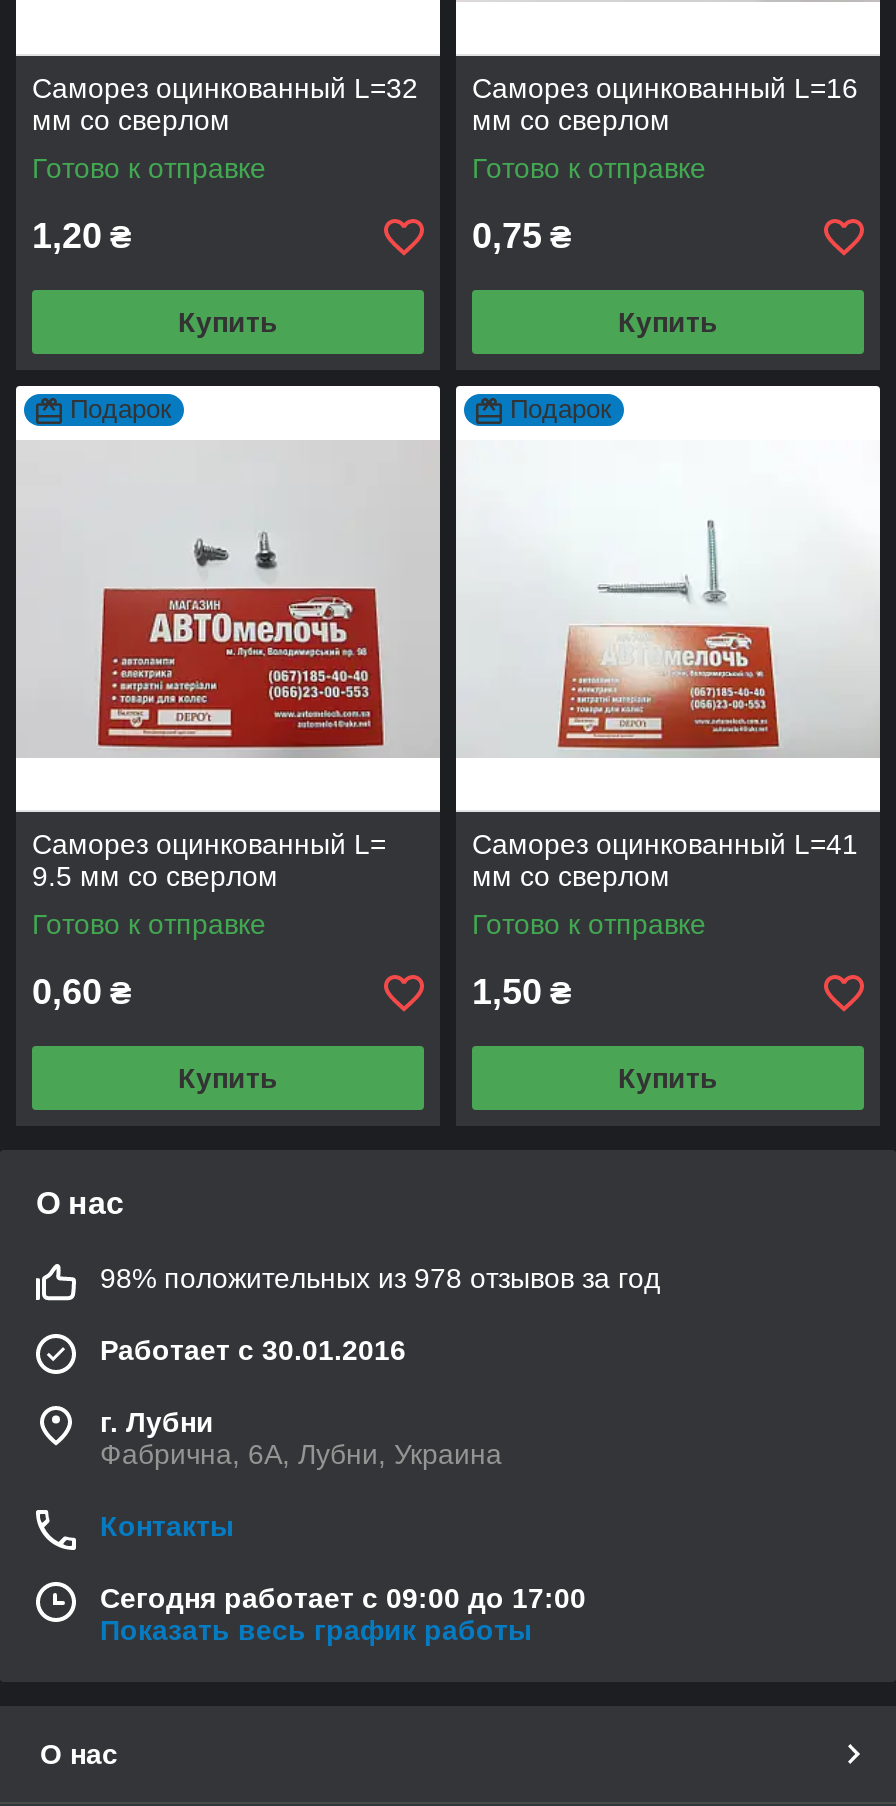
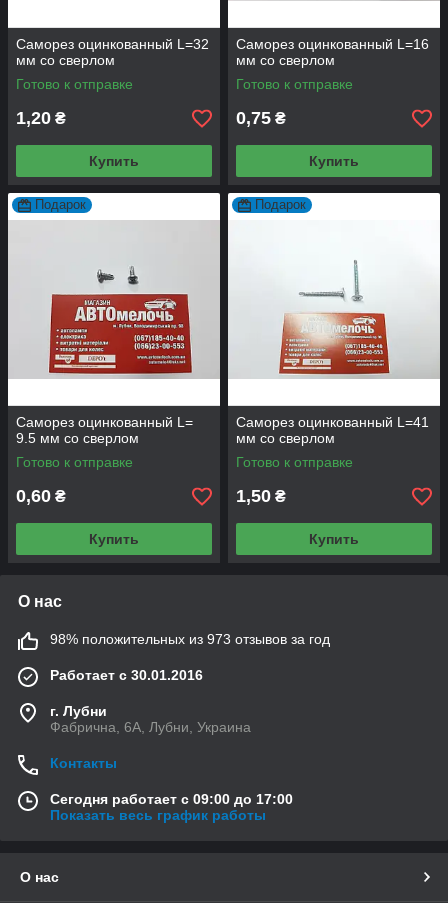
[100,1262,660,1294] 98% положительных из 978 отзывов за год -> [50,631,330,647] 98% положительных из 973 отзывов за год

